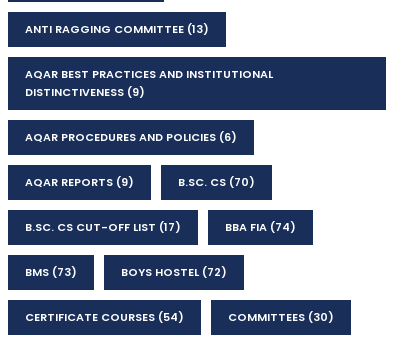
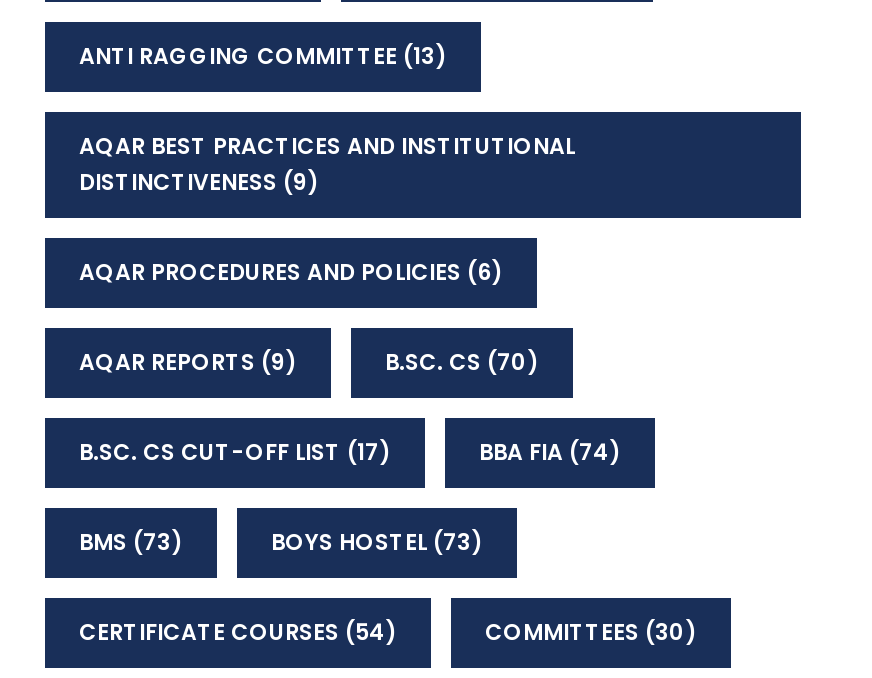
[121,263,227,279] BOYS HOSTEL (72) -> [271,527,483,559] BOYS HOSTEL (73)

